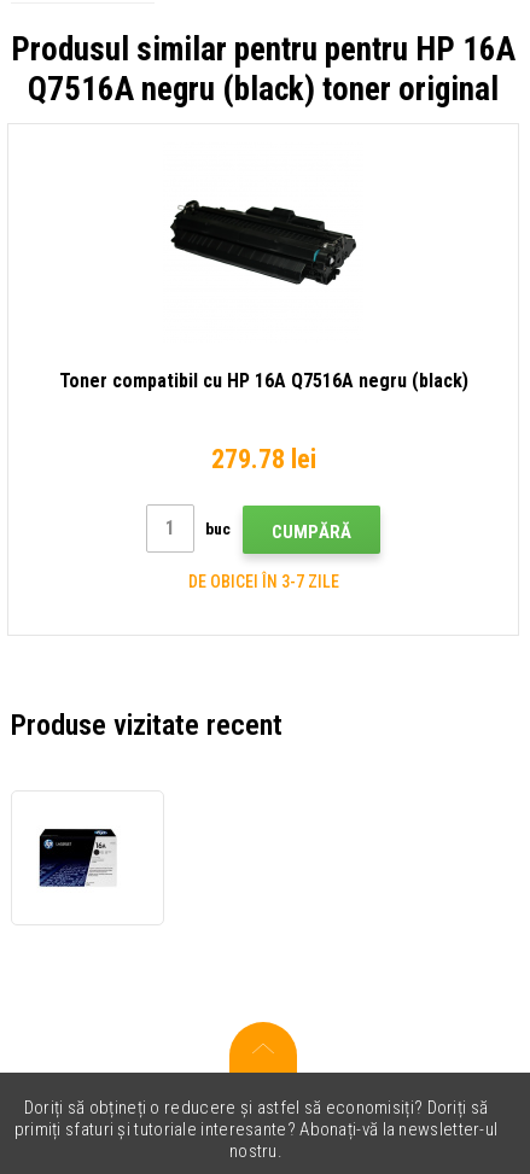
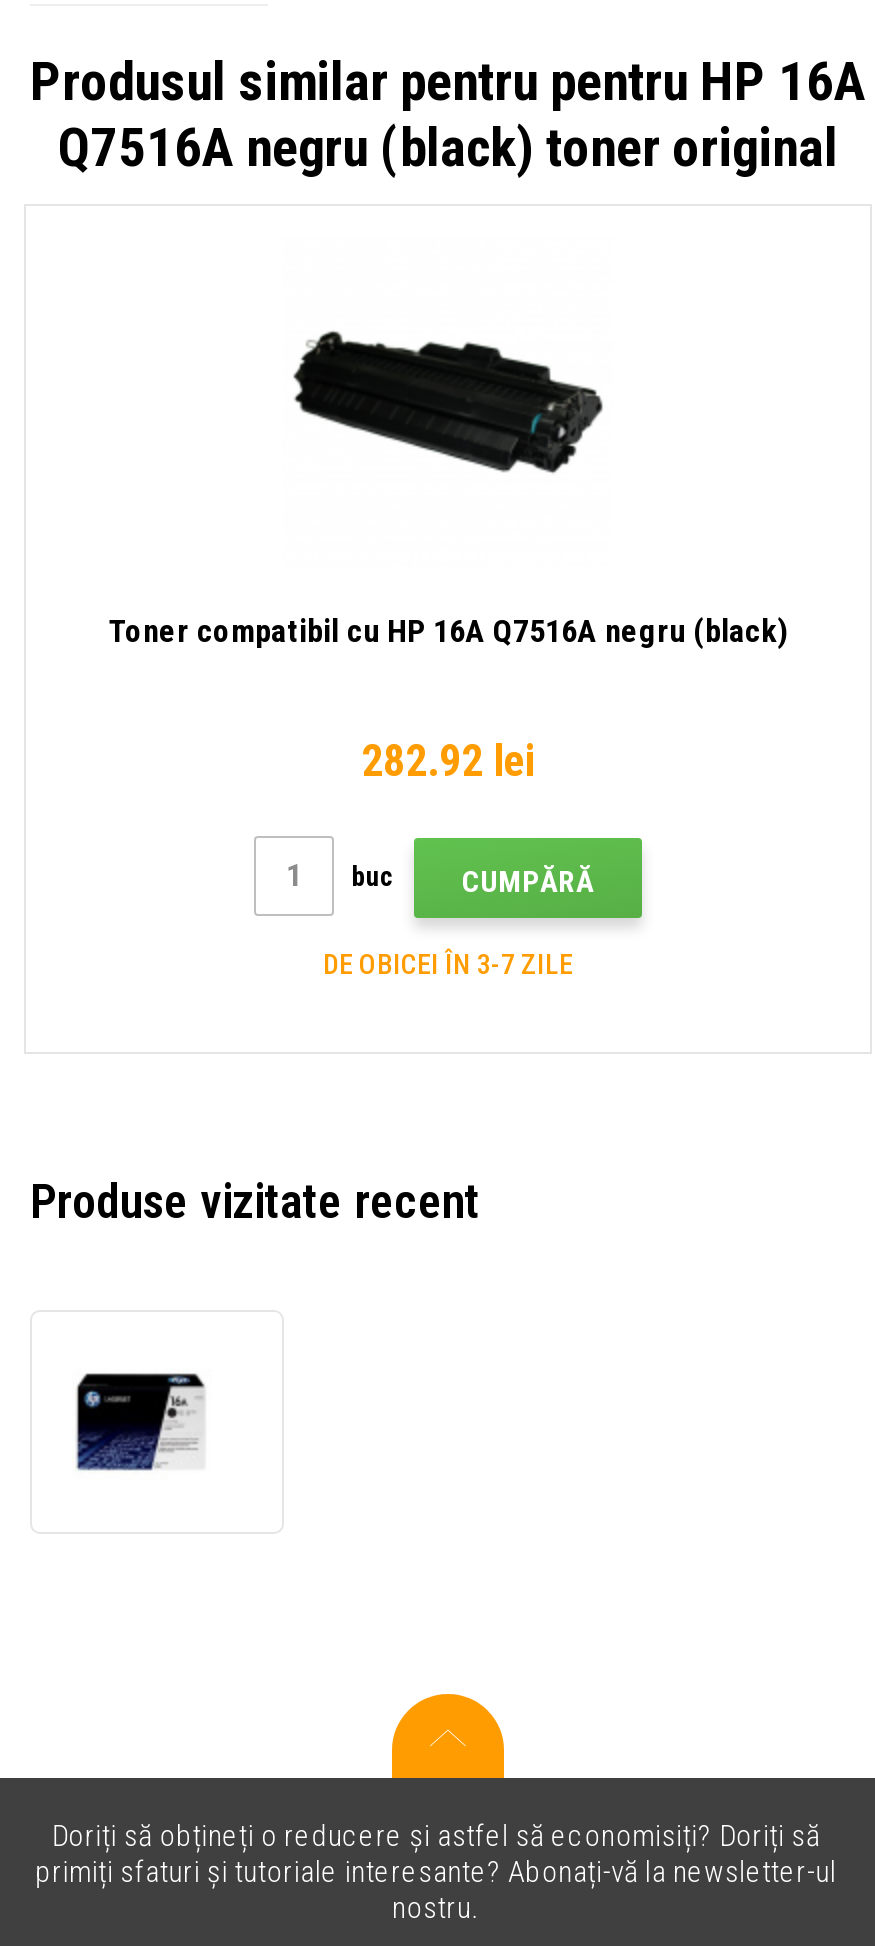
[211,444,316,474] 279.78 lei -> [361,735,535,785] 282.92 lei

